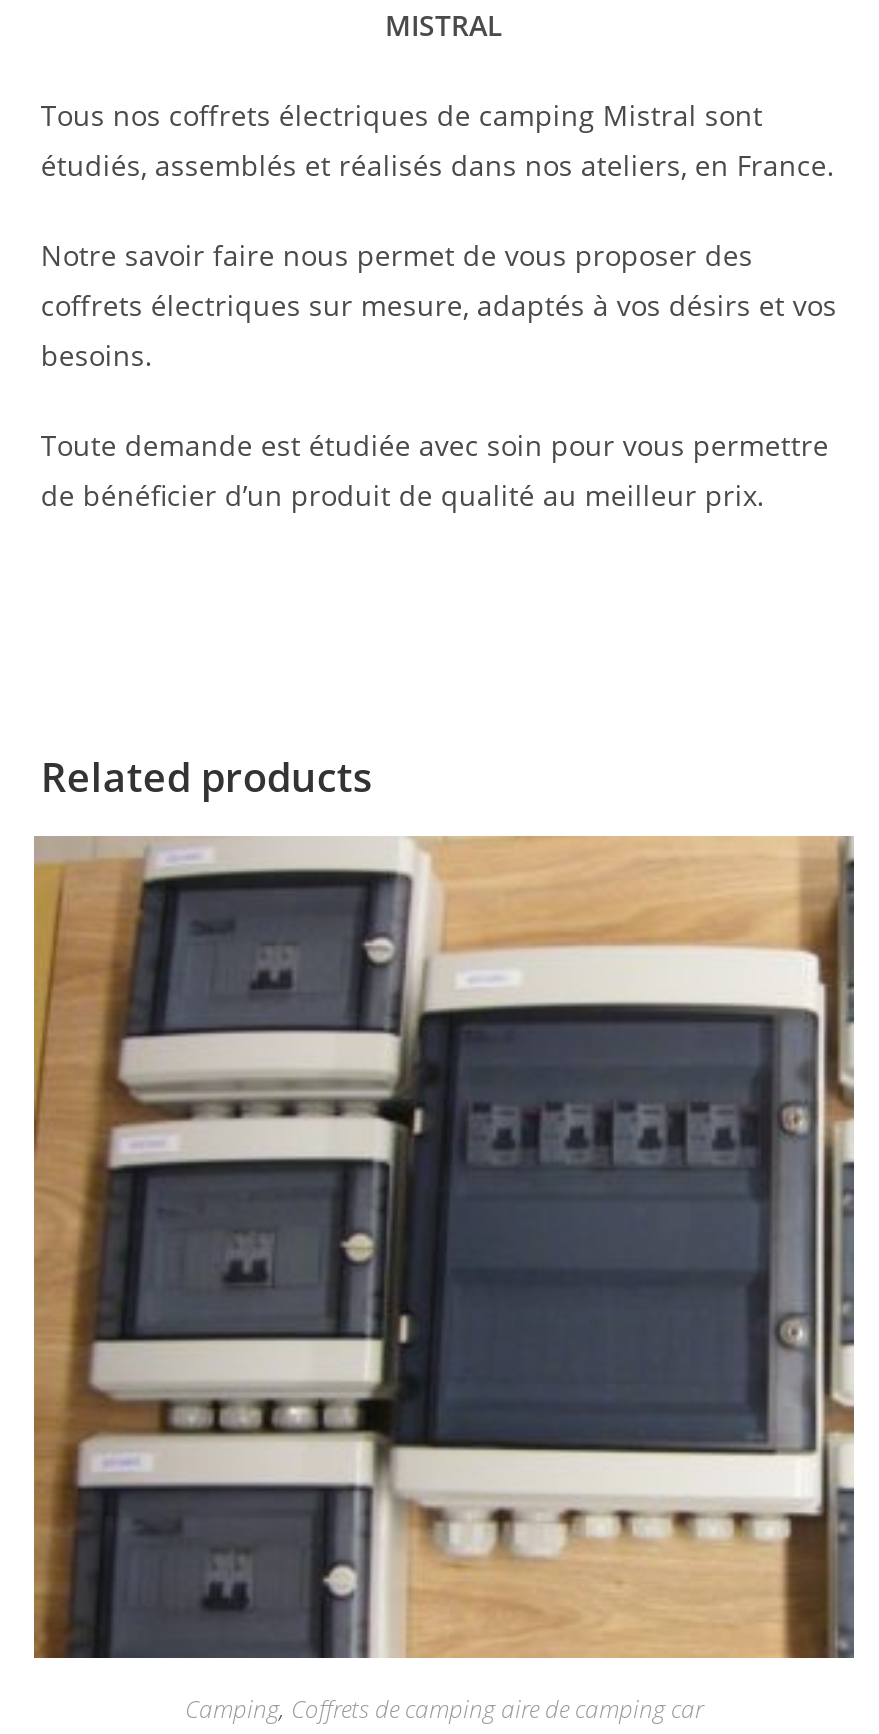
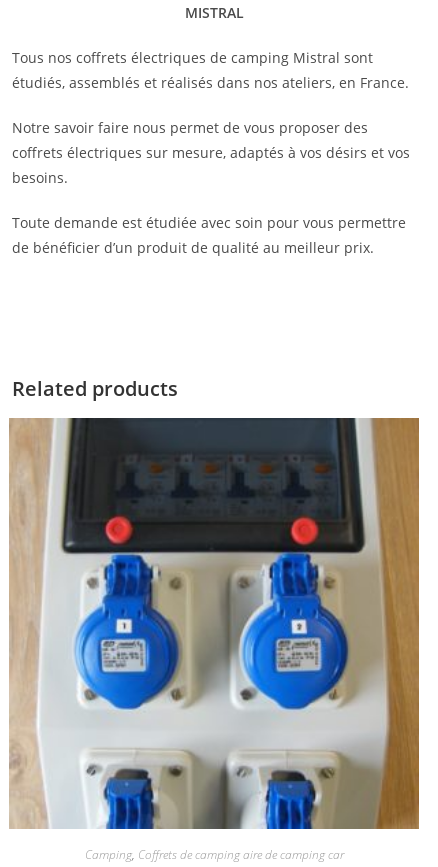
[34,834,856,1660] [image] -> [9,417,420,830] [image]

